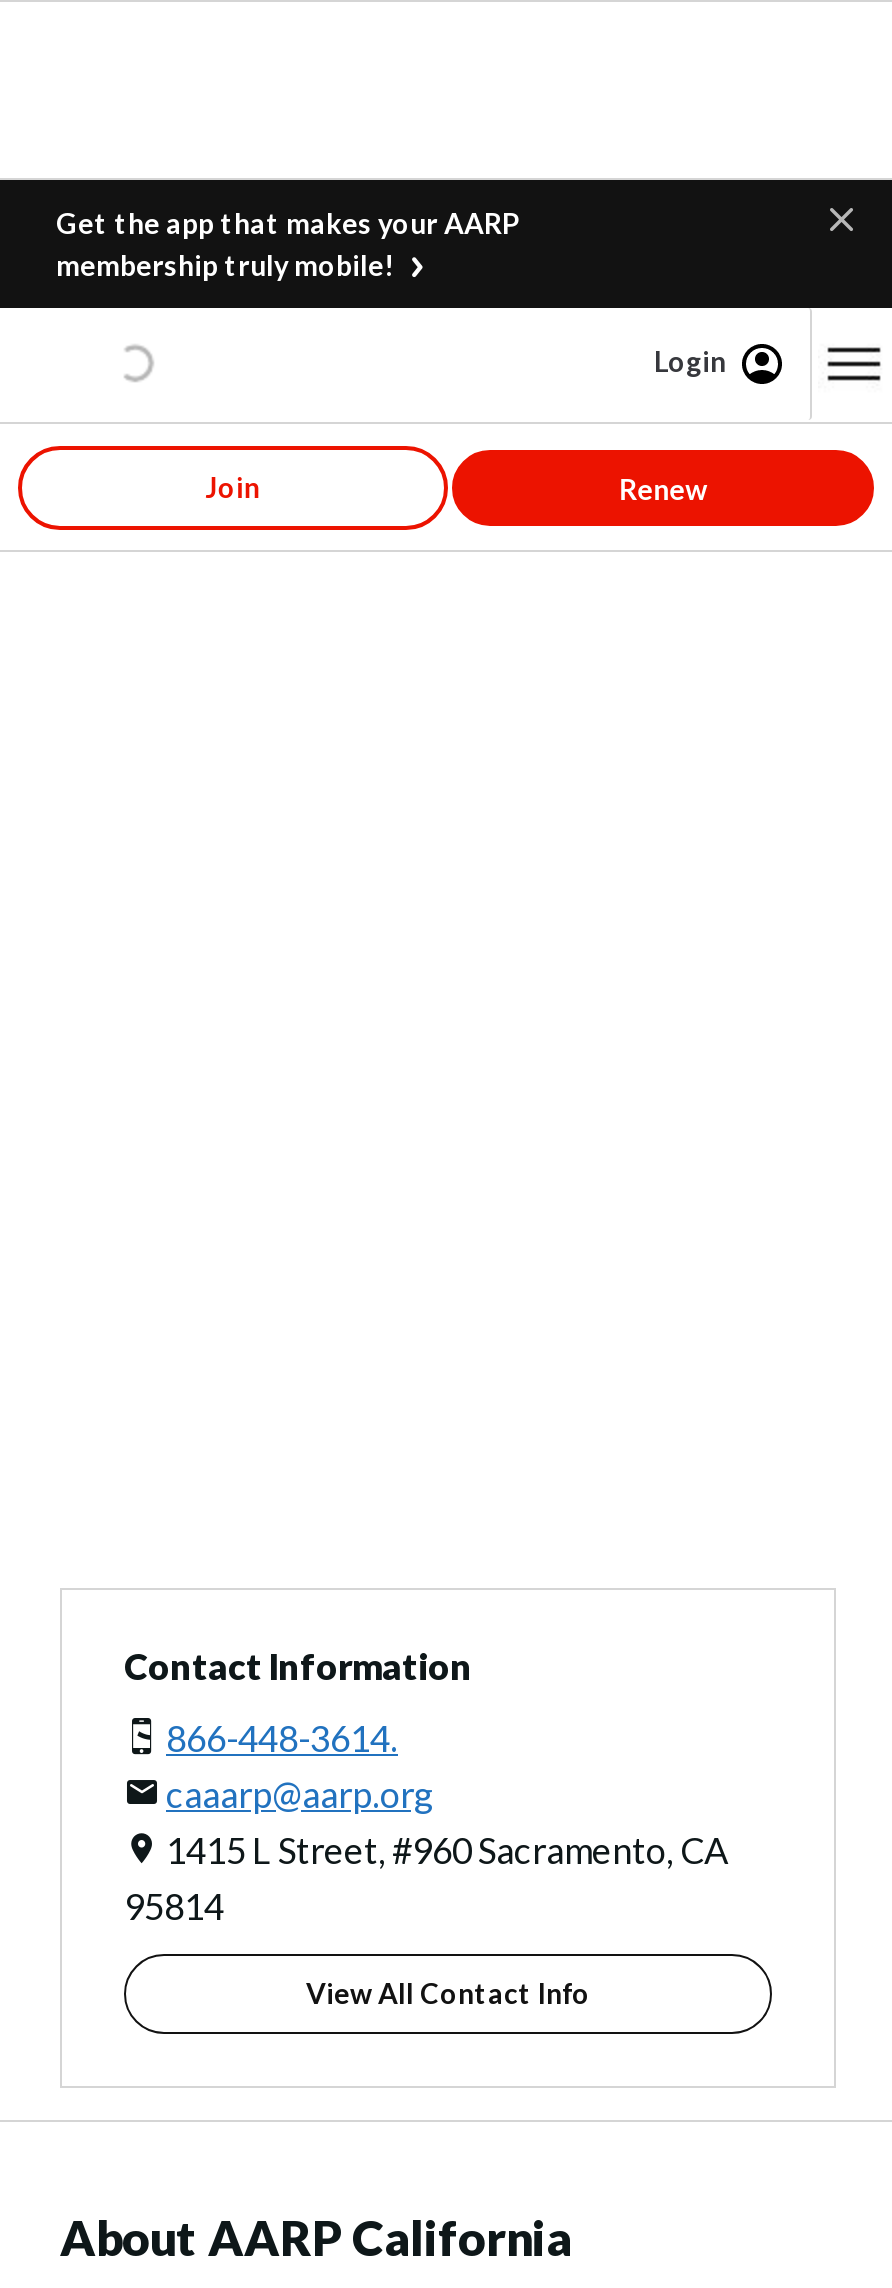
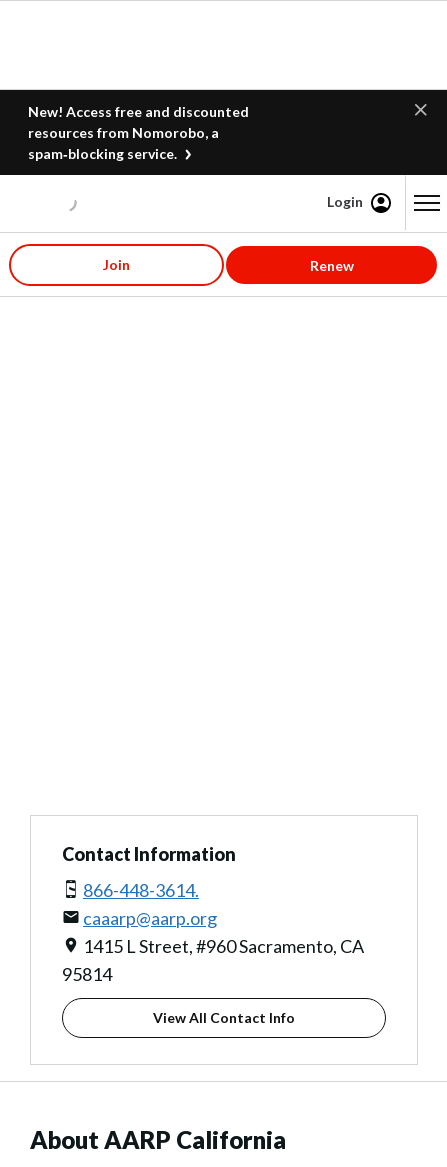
[56,206,520,282] Get the app that makes your AARP | membership truly mobile! -> [28,103,249,162] New! Access free and discounted | resources from Nomorobo, a | spam‑blocking service.

